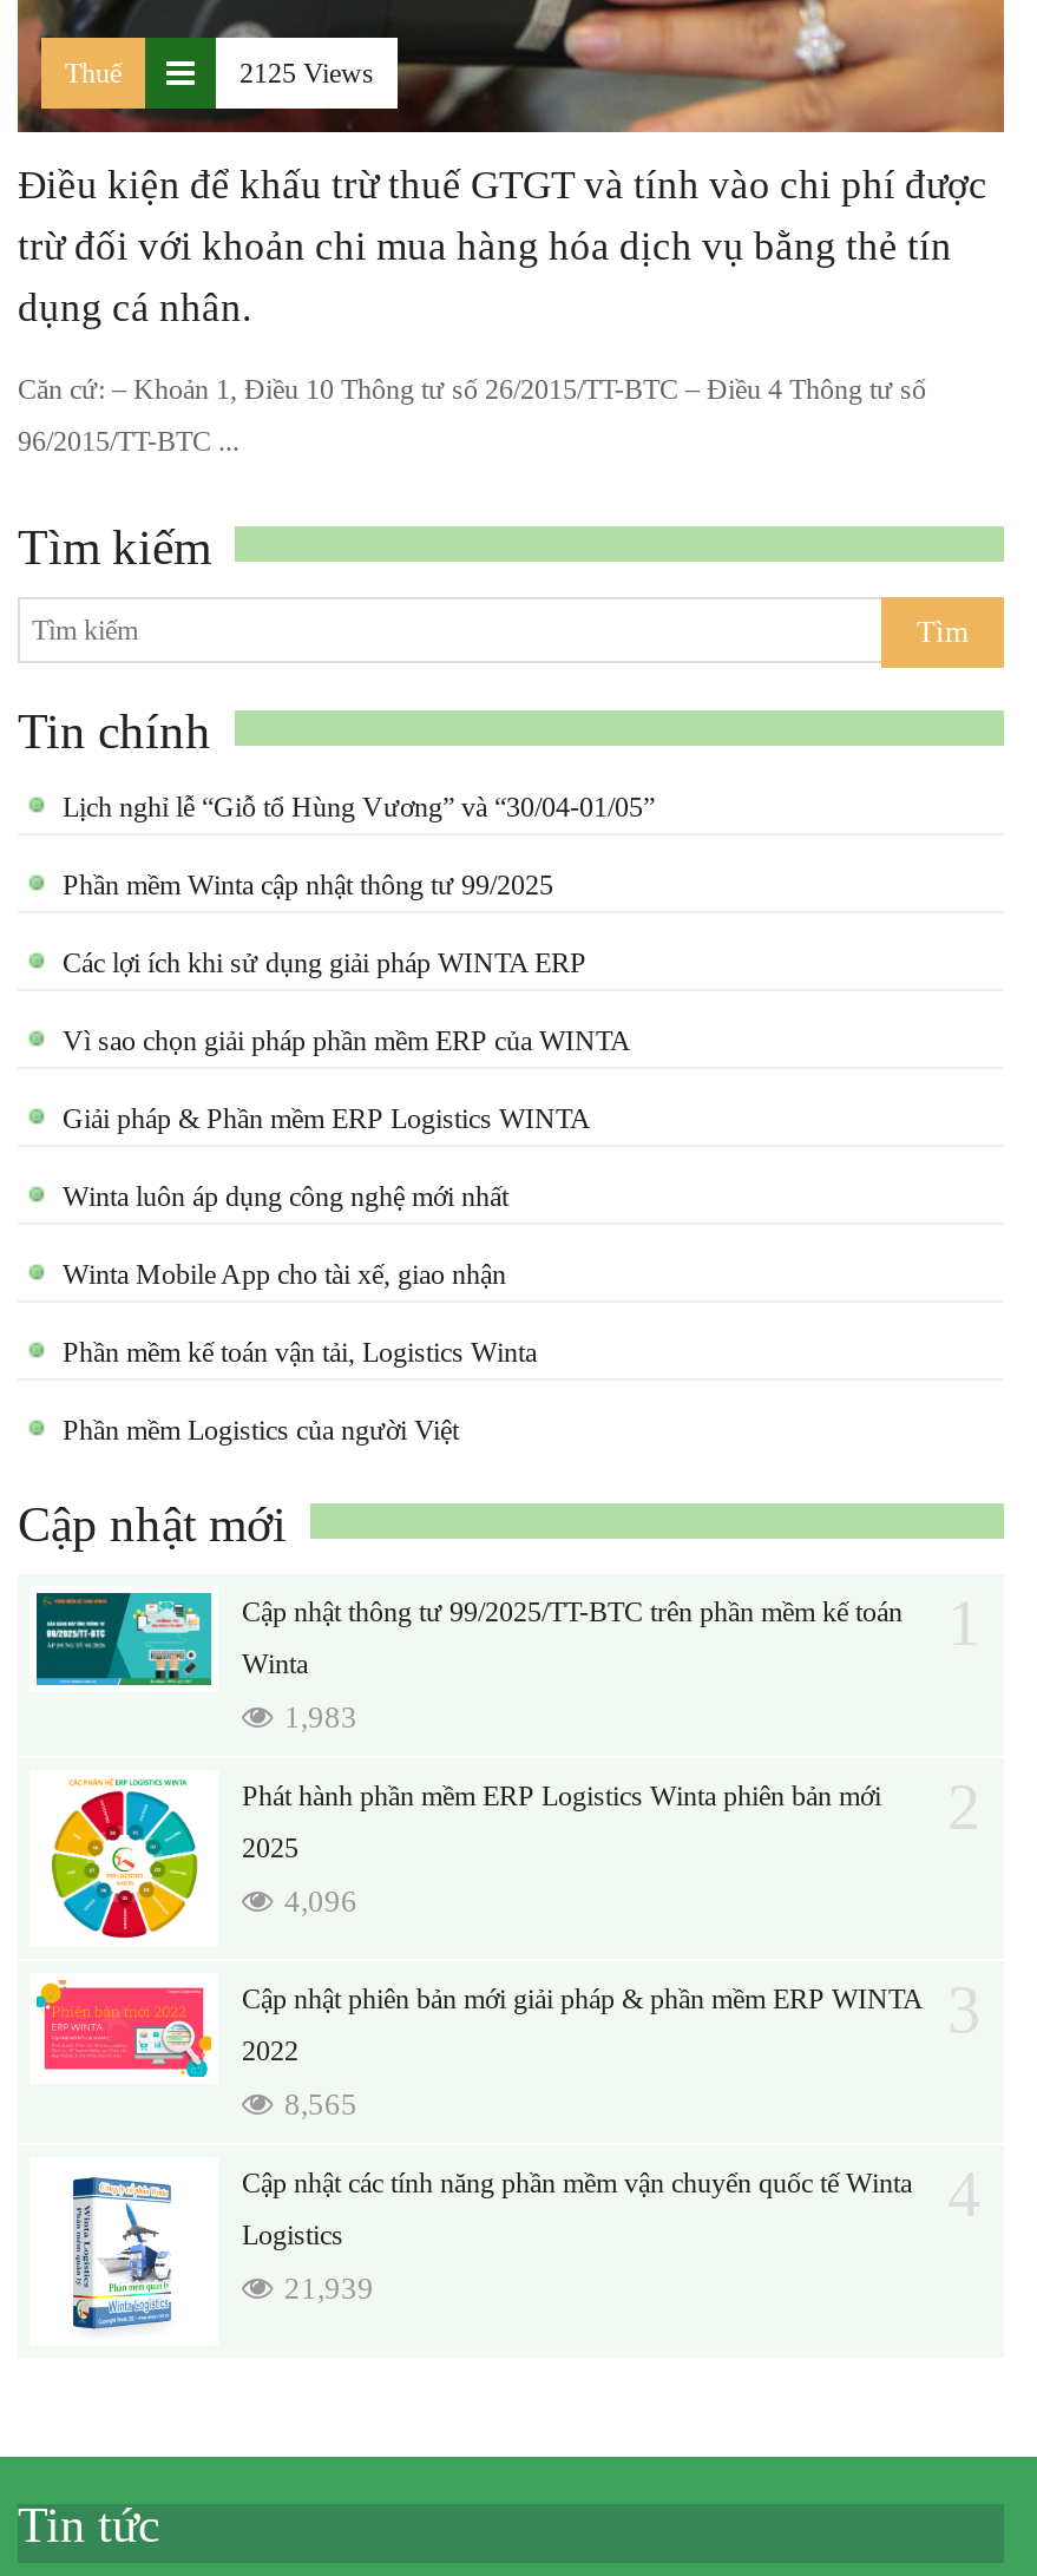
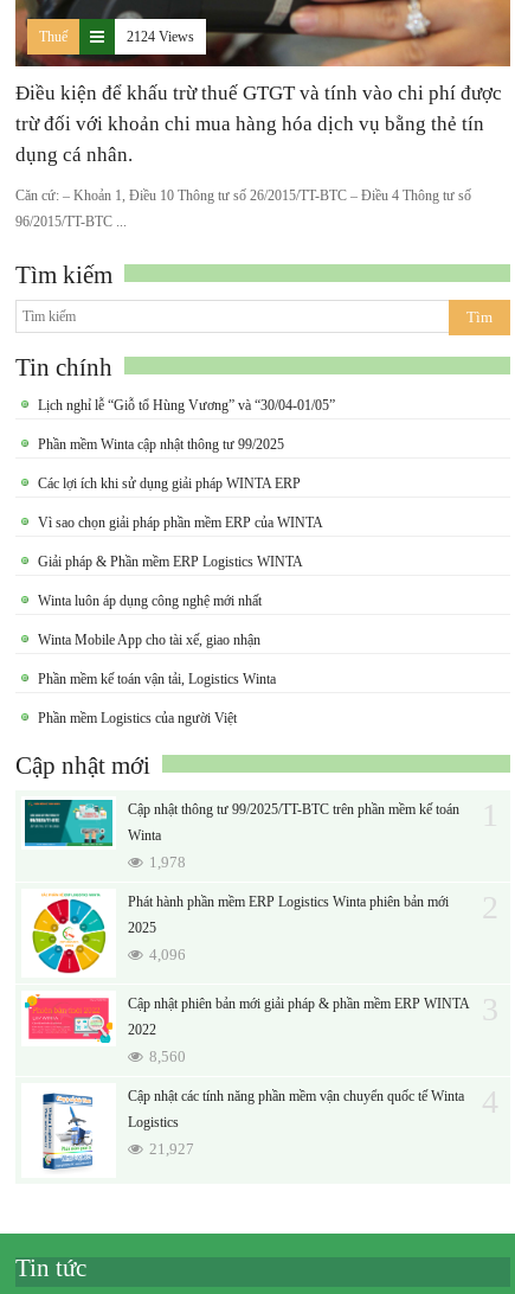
[239,57,374,90] 2125 Views -> [127,29,194,45] 2124 Views
[284,1700,357,1735] 1,983 -> [149,854,186,871] 1,978
[284,2086,357,2121] 8,565 -> [149,1047,186,1065] 8,560
[284,2270,374,2305] 21,939 -> [149,1140,194,1157] 21,927

